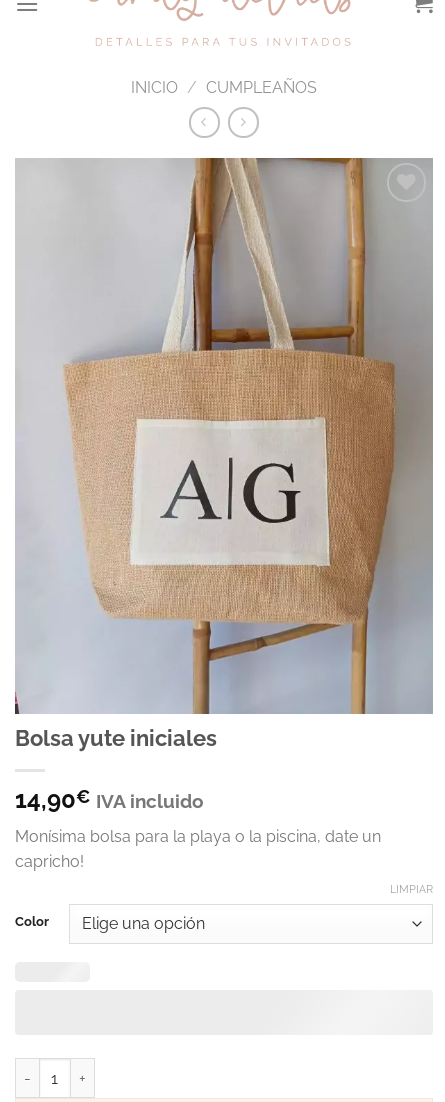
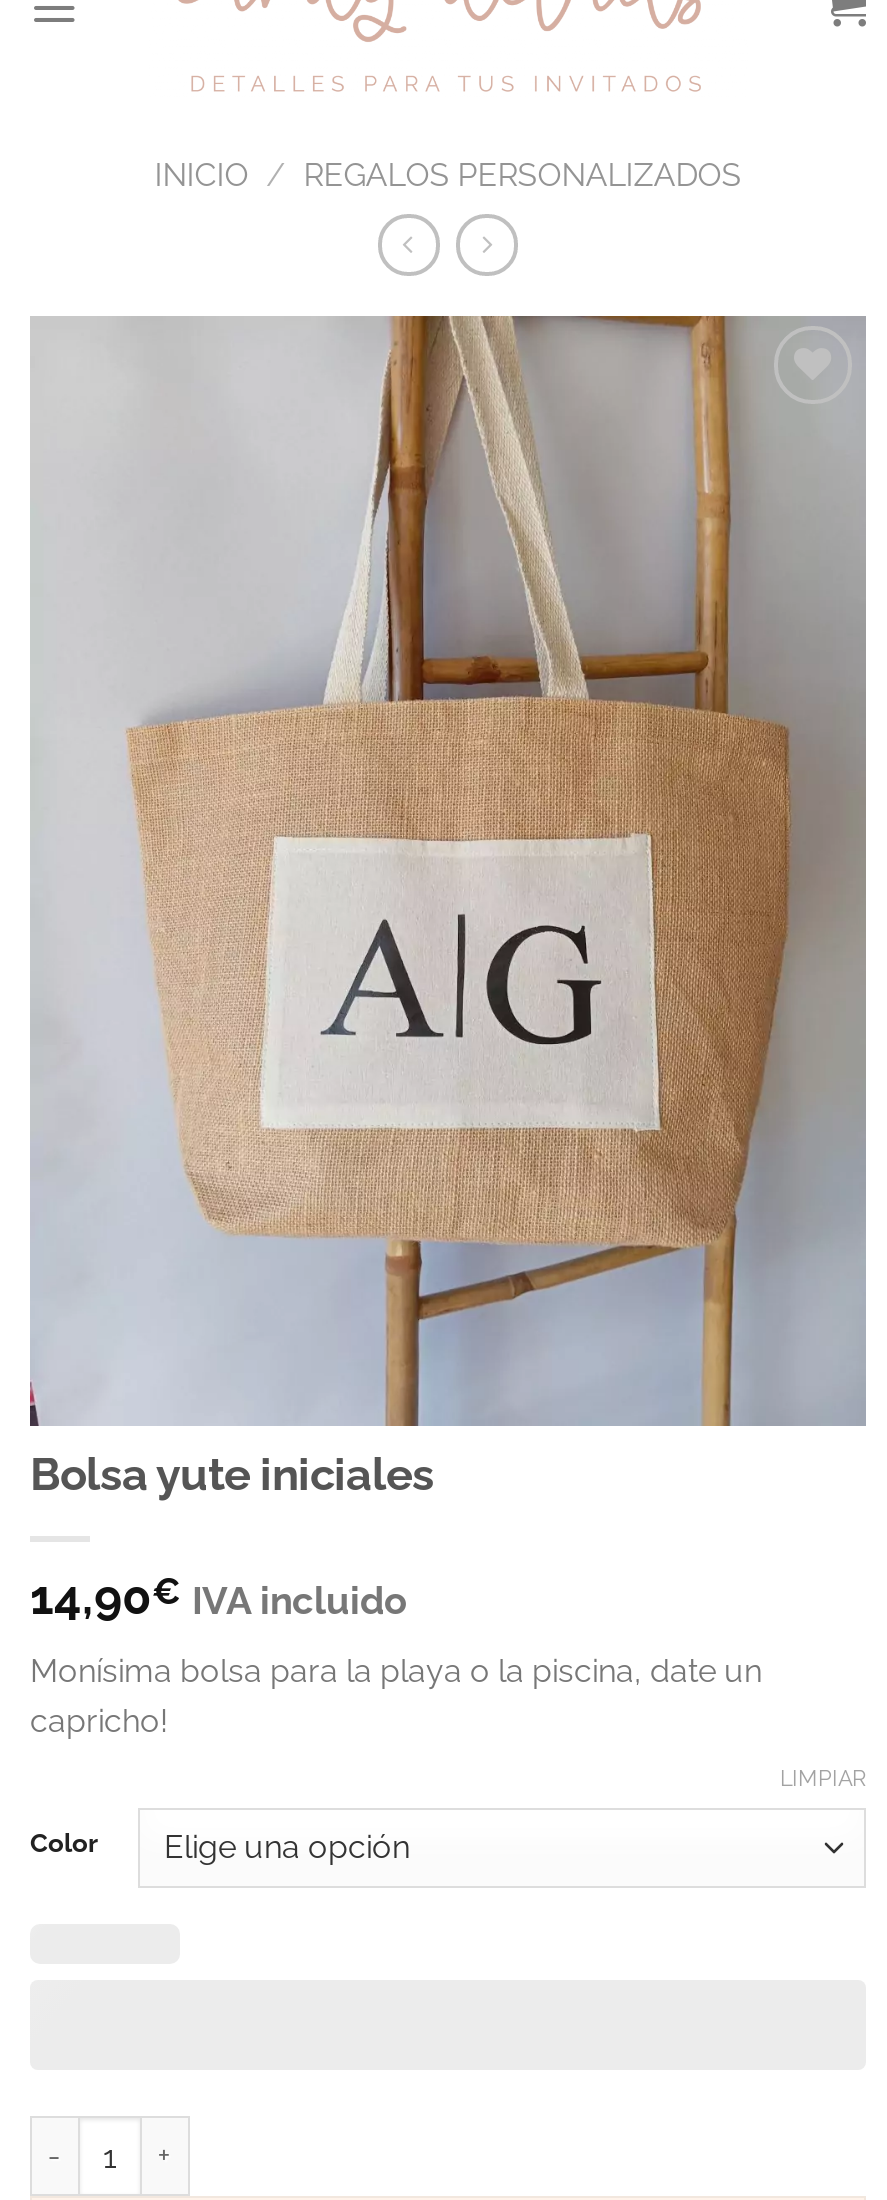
[131,78,317,97] INICIO / CUMPLEAÑOS -> [154,156,742,194] INICIO / REGALOS PERSONALIZADOS

